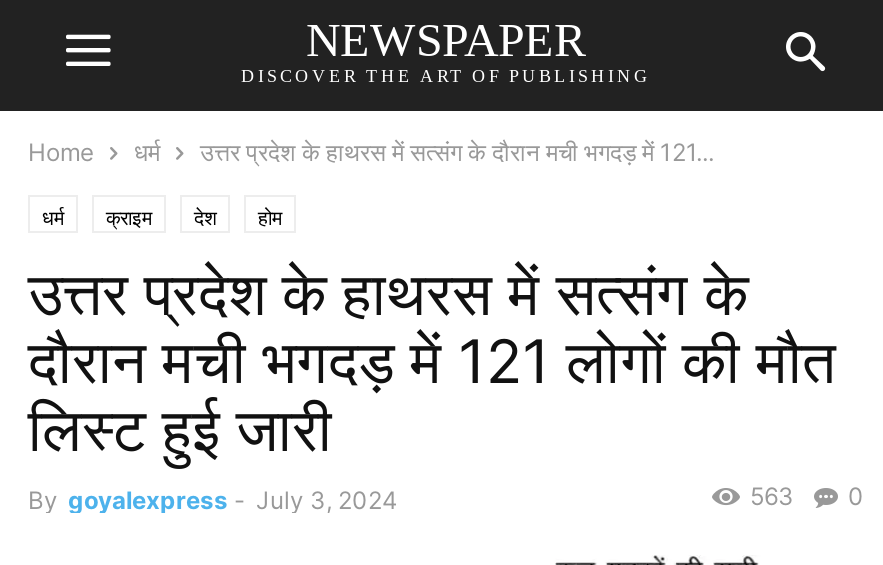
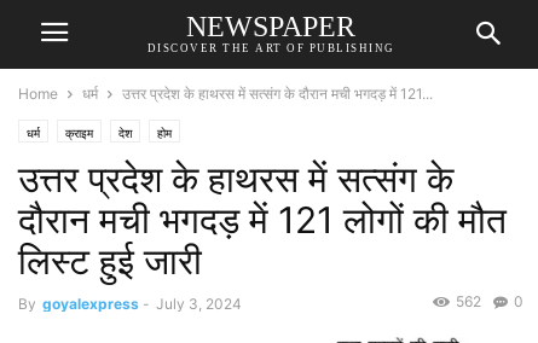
[750,481,864,511] 563 0 -> [456,292,523,310] 562 0

